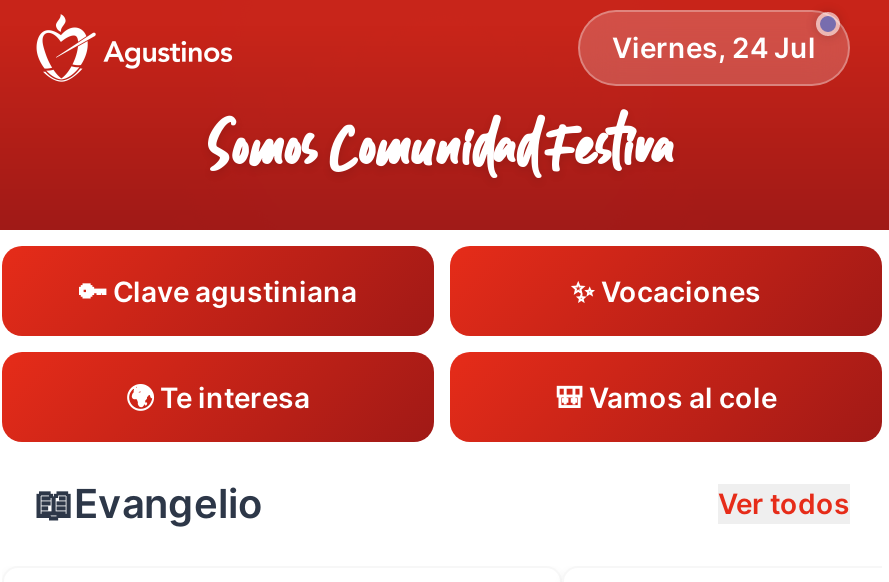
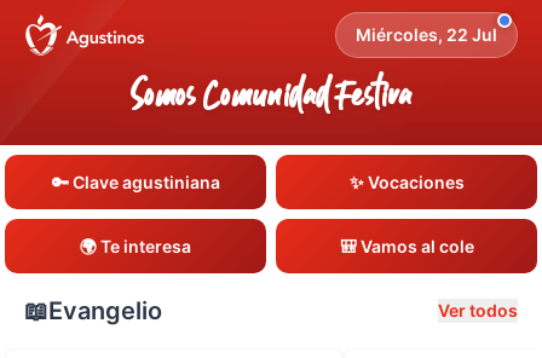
[612,30,816,64] Viernes, 24 Jul -> [356,24,497,45] Miércoles, 22 Jul

